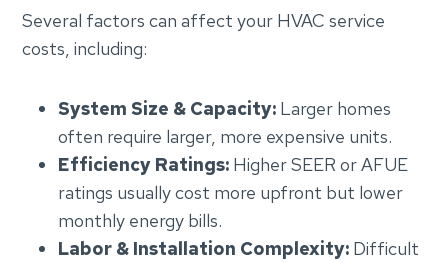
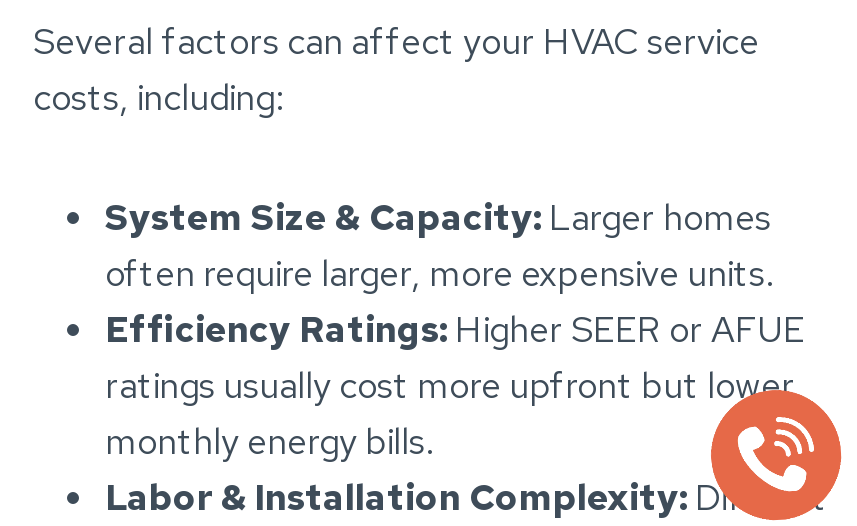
none -> [709,394,843,486] [image]

